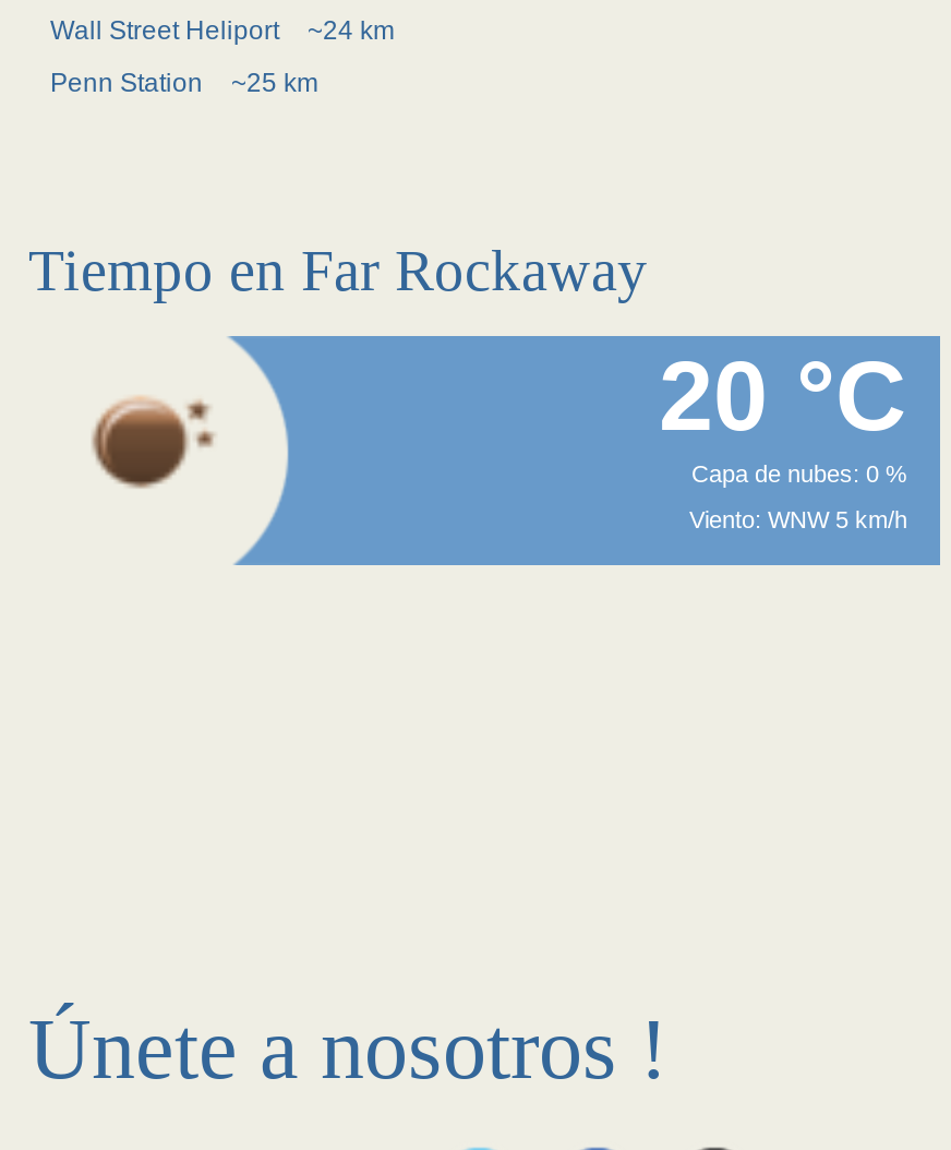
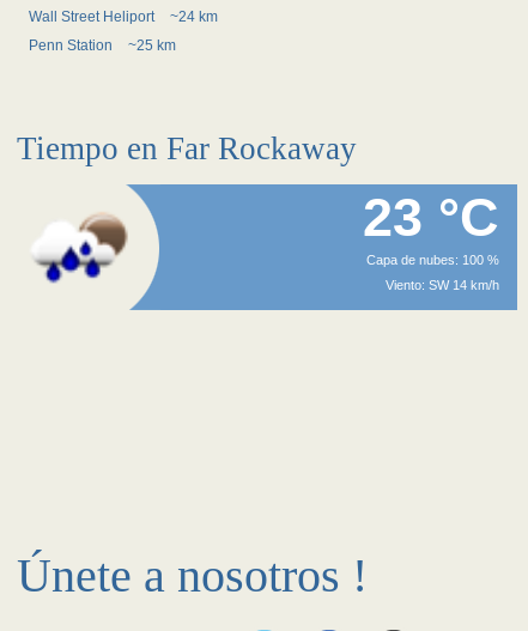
[659,340,907,452] 20 °C -> [363,187,499,248] 23 °C
[59,388,229,515] [image] -> [32,212,128,284] [image]
[691,460,907,487] Capa de nubes: 0 % -> [366,253,499,267] Capa de nubes: 100 %
[689,506,907,532] Viento: WNW 5 km/h -> [386,278,499,292] Viento: SW 14 km/h

